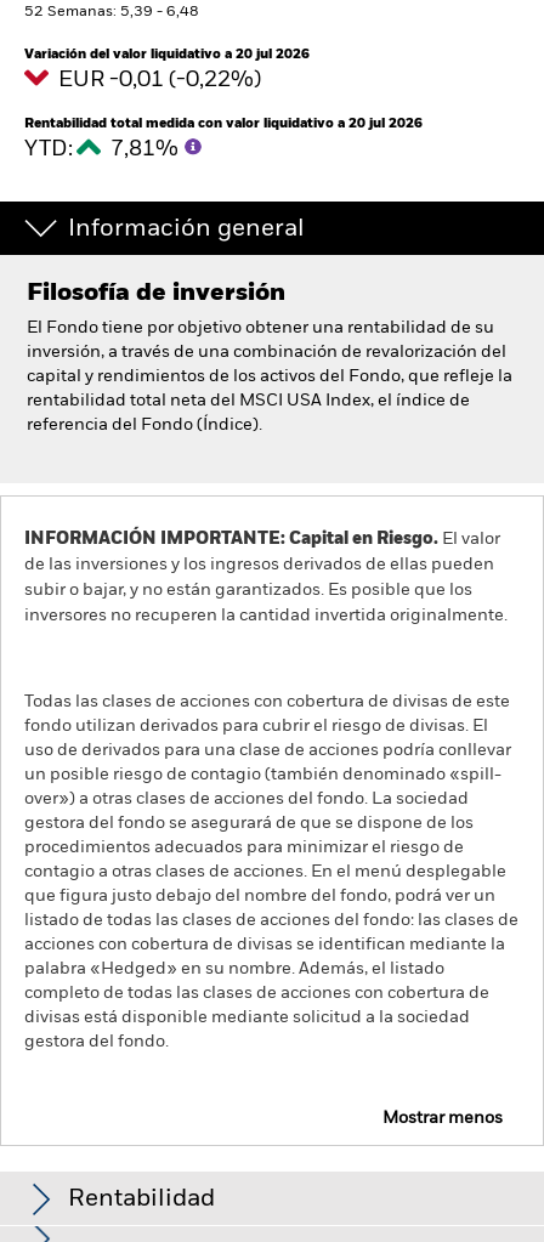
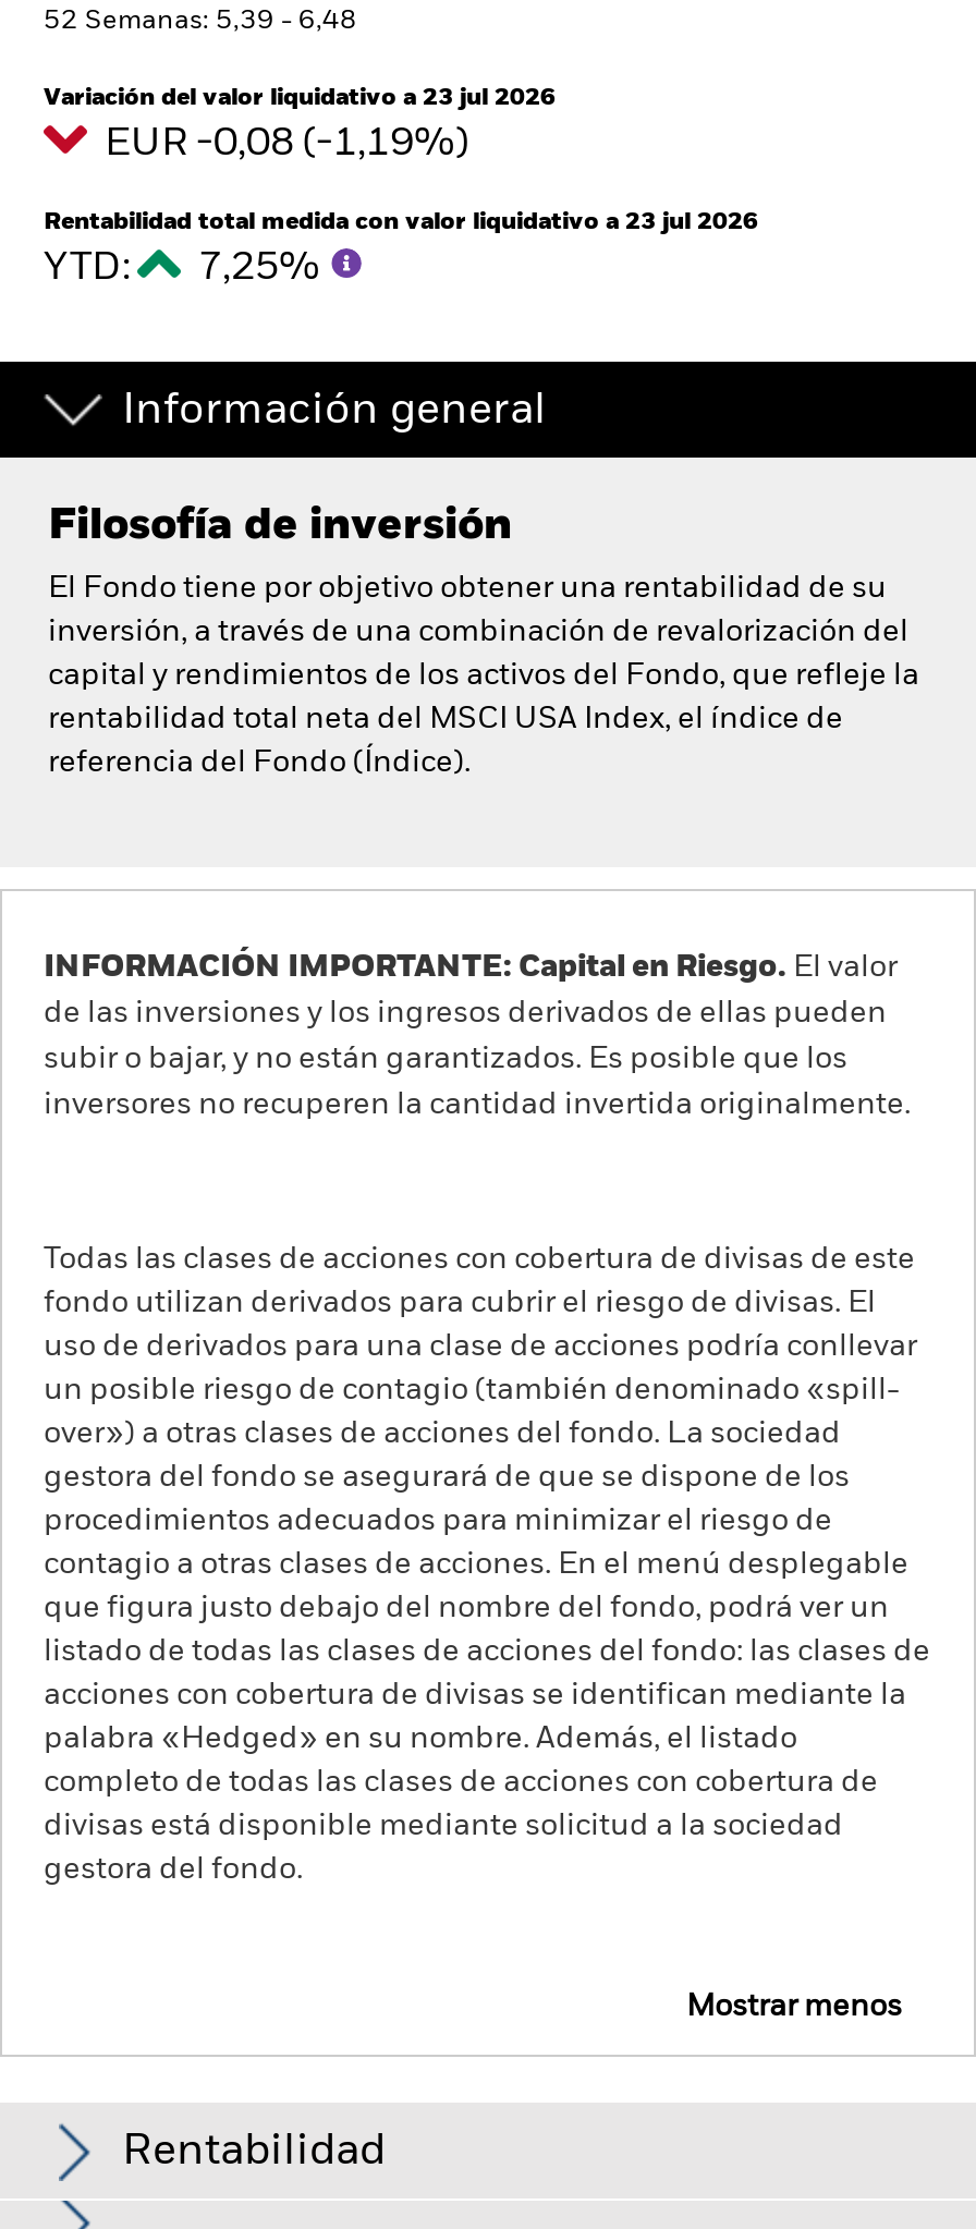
[24,47,310,61] Variación del valor liquidativo a 20 jul 2026 -> [44,85,556,109] Variación del valor liquidativo a 23 jul 2026
[58,69,266,91] EUR -0,01 (-0,22%) -> [105,124,477,163] EUR -0,08 (-1,19%)
[24,117,423,130] Rentabilidad total medida con valor liquidativo a 20 jul 2026 -> [44,209,758,233] Rentabilidad total medida con valor liquidativo a 23 jul 2026
[110,138,183,160] 7,81% -> [198,248,329,288] 7,25%

